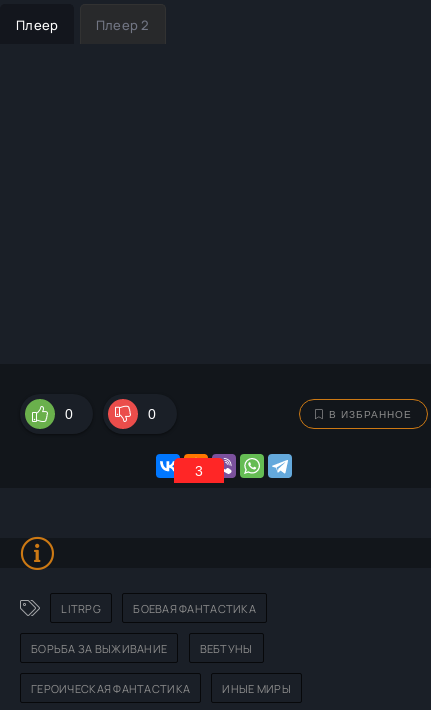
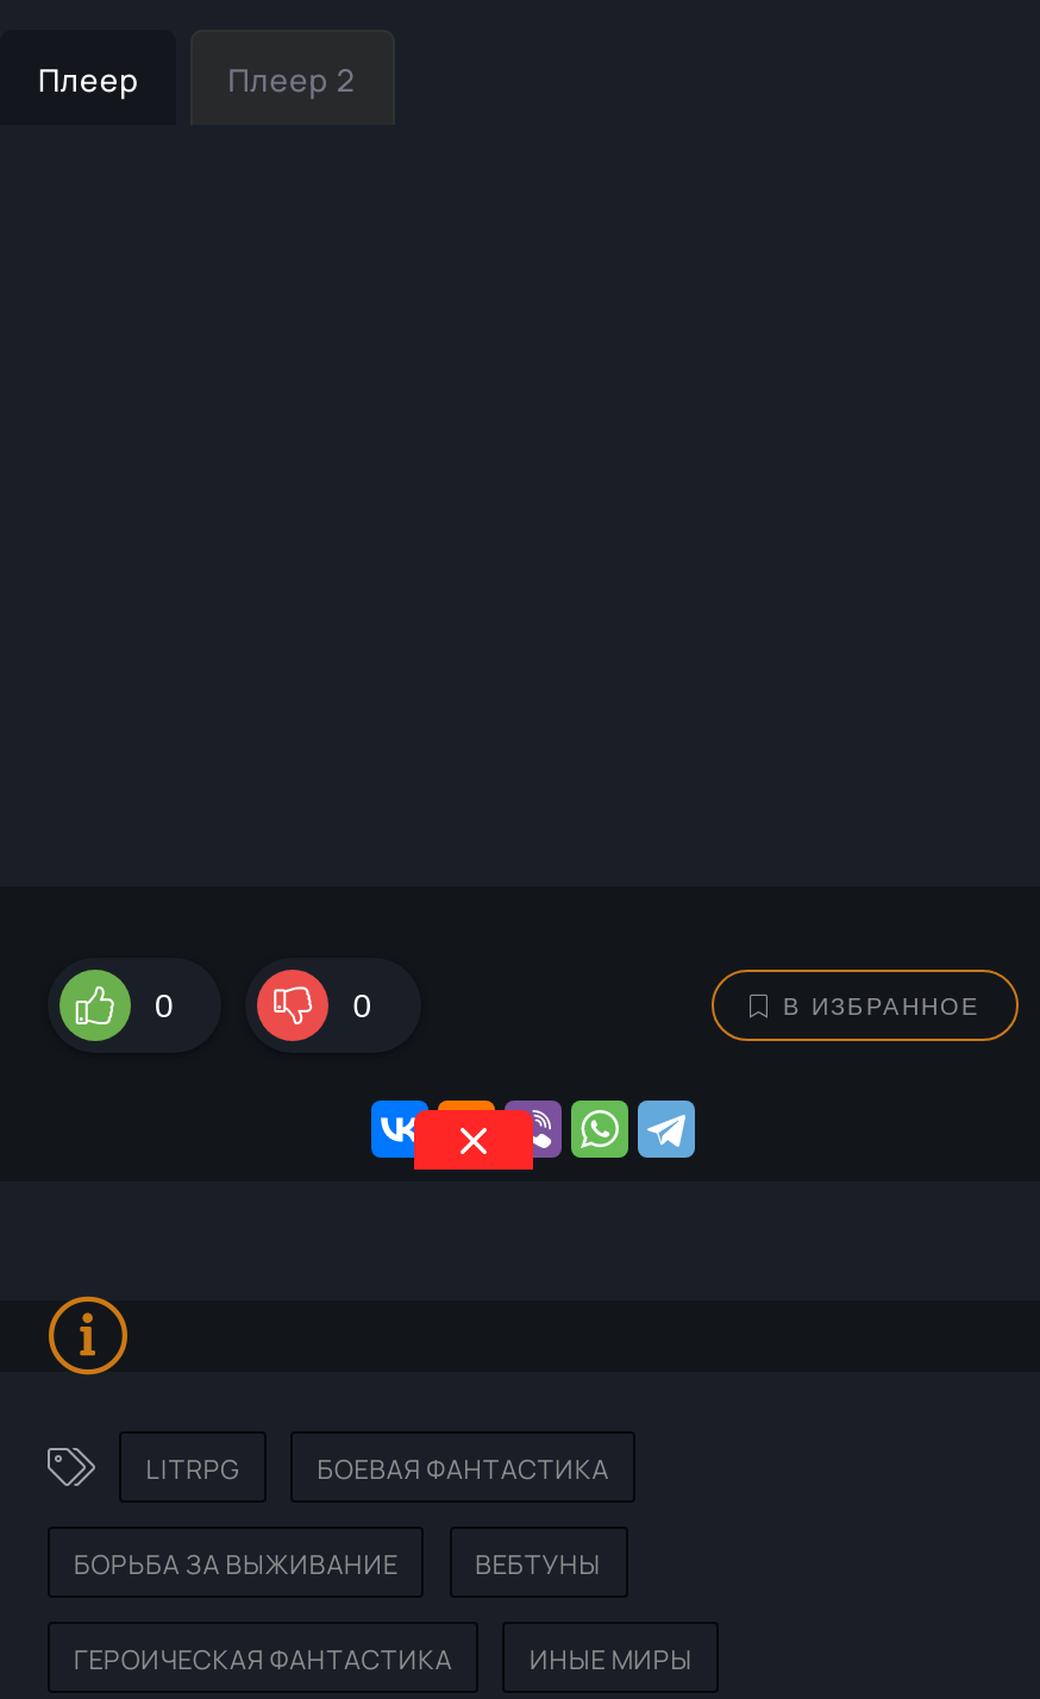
[195,462,203,478] 3 -> none

